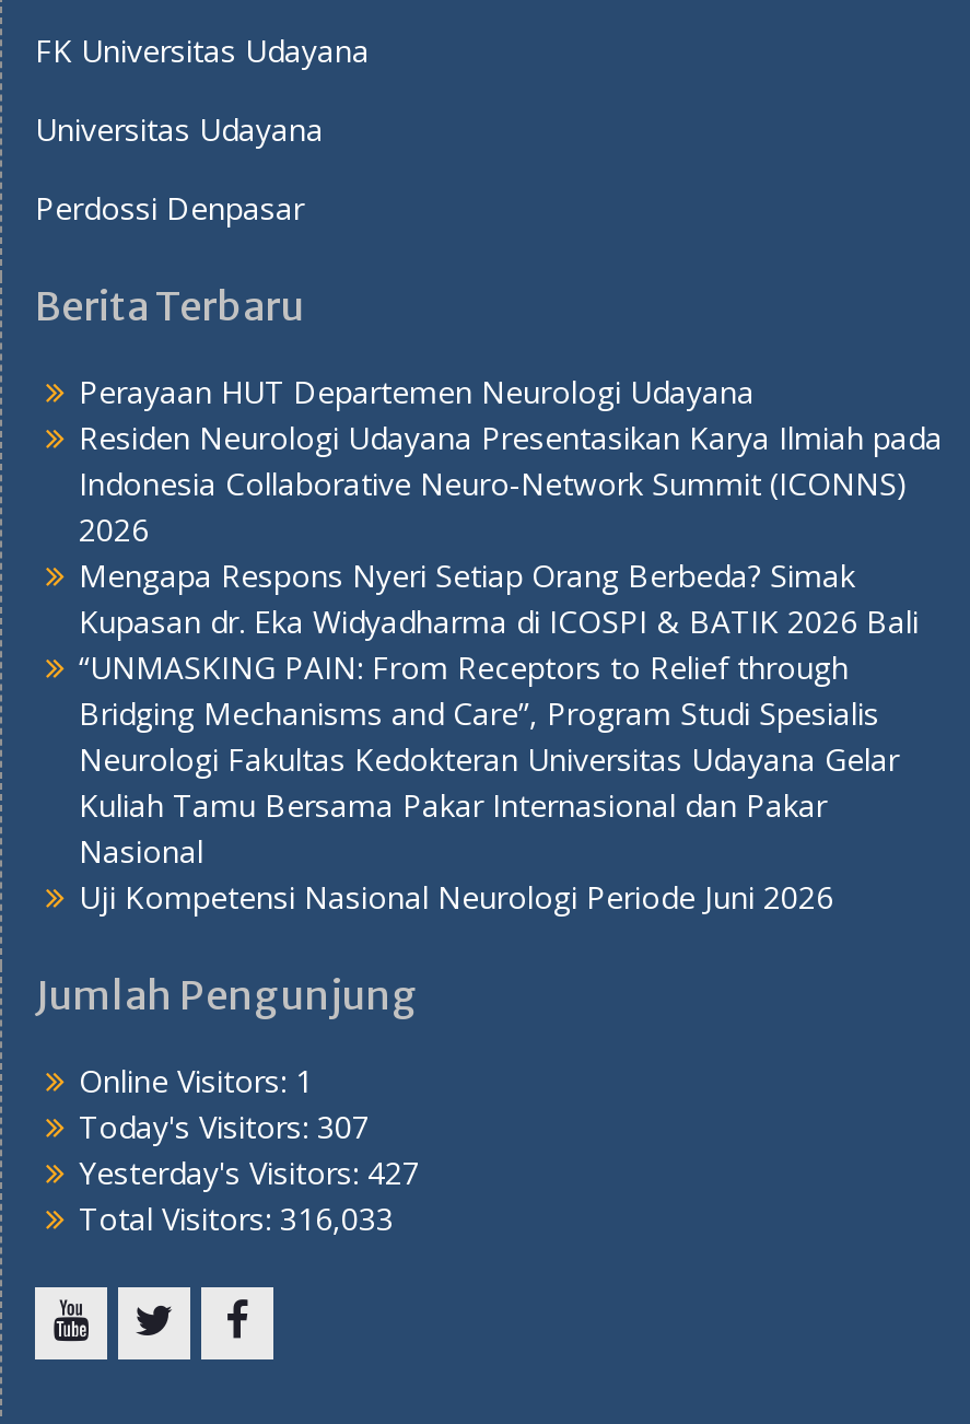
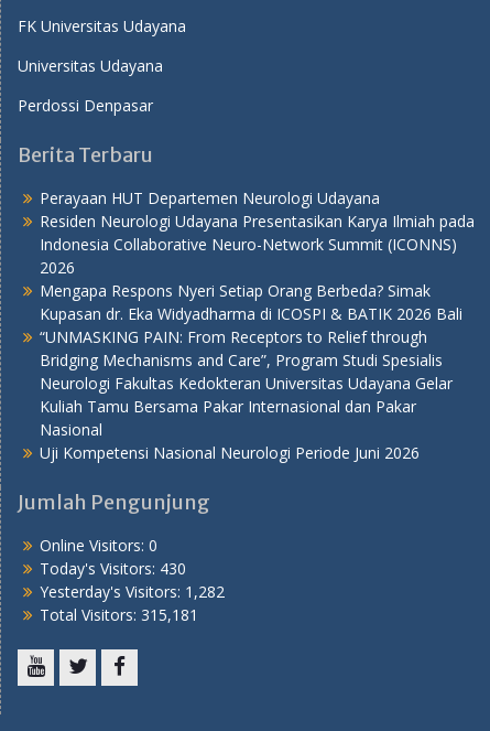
[79,1060,313,1101] Online Visitors: 1 -> [40,534,157,555] Online Visitors: 0
[79,1106,370,1147] Today's Visitors: 307 -> [40,557,186,578] Today's Visitors: 430
[79,1152,420,1193] Yesterday's Visitors: 427 -> [40,580,225,601] Yesterday's Visitors: 1,282
[79,1198,394,1239] Total Visitors: 316,033 -> [40,604,198,625] Total Visitors: 315,181

